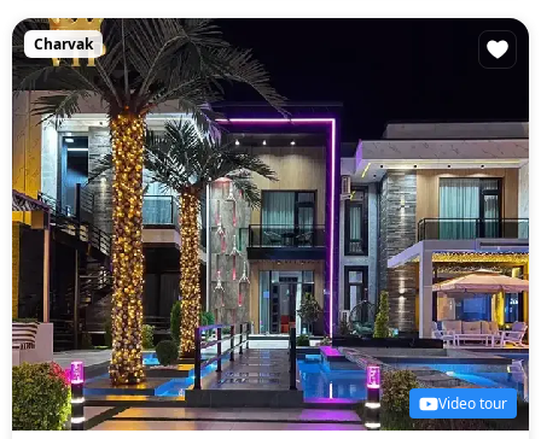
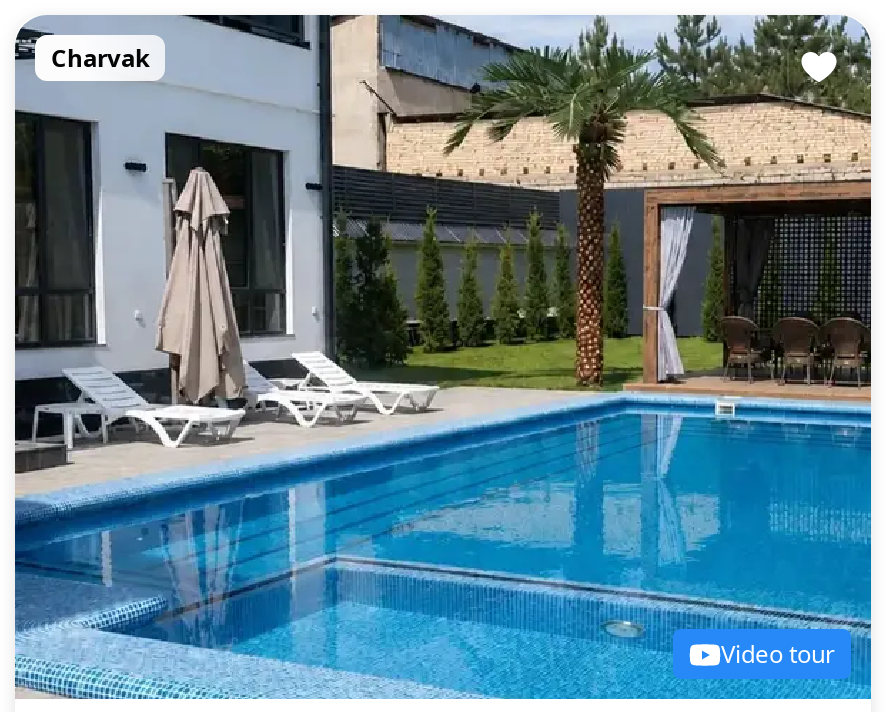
[11,17,530,432] [image] -> [13,14,873,702] [image]

